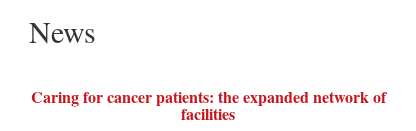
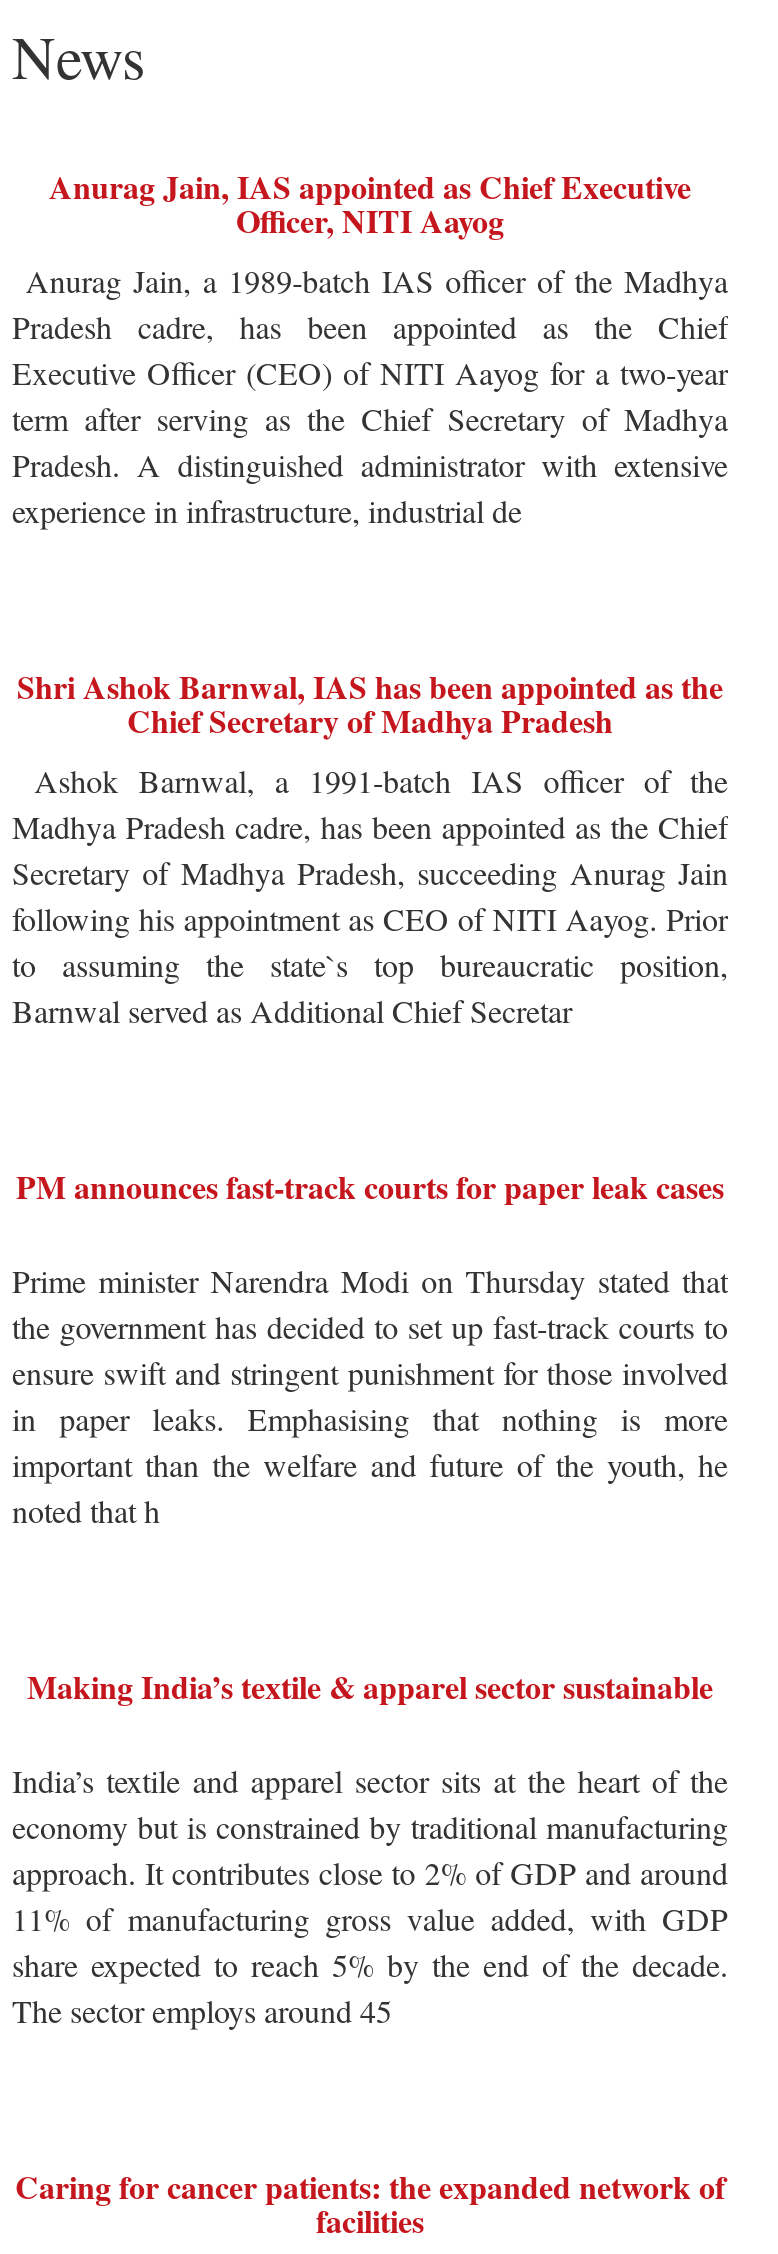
none -> [12,162,728,530] Anurag Jain, IAS appointed as Chief Executive | Officer, NITI Aayog | Anurag Jain, a 1989-batch IAS officer of the Madhya | Pradesh cadre, has been appointed as the Chief | Executive Officer (CEO) of NITI Aayog for a two-year | term after serving as the Chief Secretary of Madhya | Pradesh. A distinguished administrator with extensive | experience in infrastructure, industrial de
none -> [12,662,728,1030] Shri Ashok Barnwal, IAS has been appointed as the | Chief Secretary of Madhya Pradesh | Ashok Barnwal, a 1991-batch IAS officer of the | Madhya Pradesh cadre, has been appointed as the Chief | Secretary of Madhya Pradesh, succeeding Anurag Jain | following his appointment as CEO of NITI Aayog. Prior | to assuming the state`s top bureaucratic position, | Barnwal served as Additional Chief Secretar
none -> [12,1162,728,1530] PM announces fast-track courts for paper leak cases | Prime minister Narendra Modi on Thursday stated that | the government has decided to set up fast-track courts to | ensure swift and stringent punishment for those involved | in paper leaks. Emphasising that nothing is more | important than the welfare and future of the youth, he | noted that h
none -> [12,1662,728,2030] Making India’s textile & apparel sector sustainable | India’s textile and apparel sector sits at the heart of the | economy but is constrained by traditional manufacturing | approach. It contributes close to 2% of GDP and around | 11% of manufacturing gross value added, with GDP | share expected to reach 5% by the end of the decade. | The sector employs around 45

